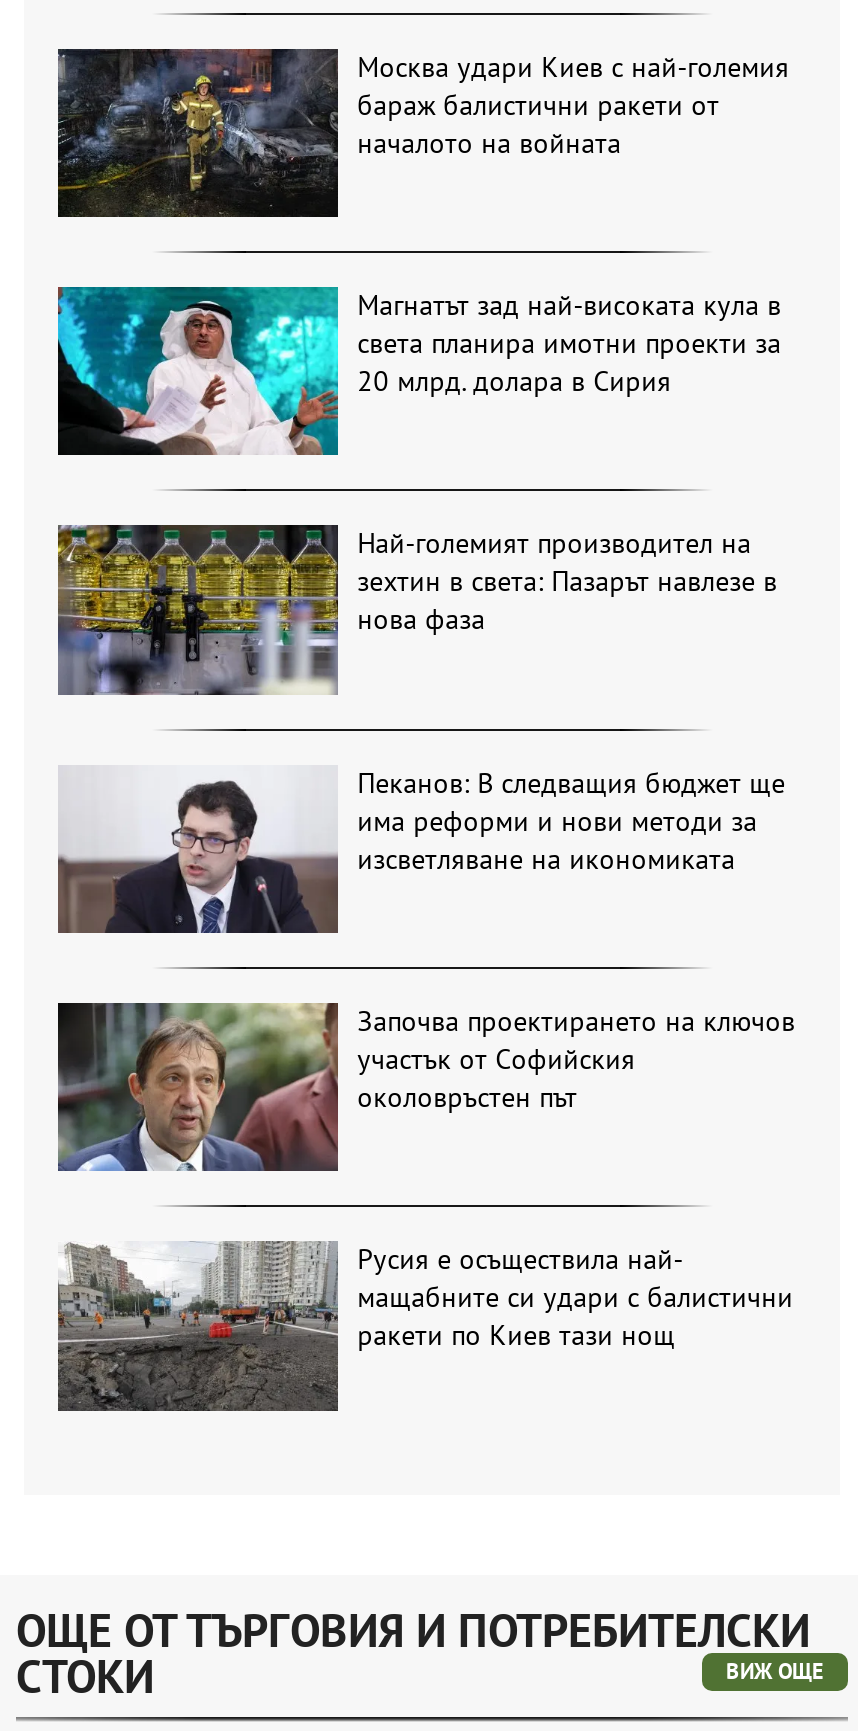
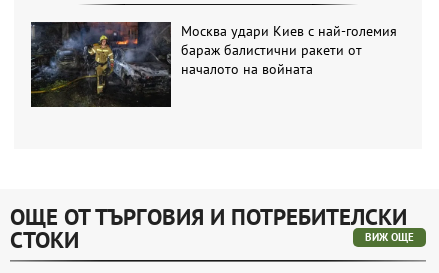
[56,284,781,458] [image] | Магнатът зад най-високата кула в | света планира имотни проекти за | 20 млрд. долара в Сирия -> none
[56,526,777,698] [image] | Най-големият производител на | зехтин в света: Пазарът навлезе в | нова фаза -> none
[56,765,785,936] [image] | Пеканов: В следващия бюджет ще | има реформи и нови методи за | изсветляване на икономиката -> none
[56,1002,795,1174] [image] | Започва проектирането на ключов | участък от Софийския | околовръстен път -> none
[58,1242,793,1412] [image] | Русия е осъществила най- | мащабните си удари с балистични | ракети по Киев тази нощ -> none

